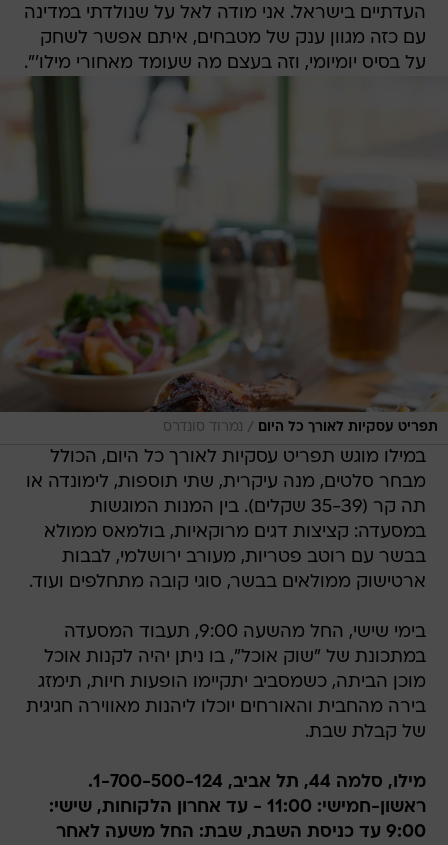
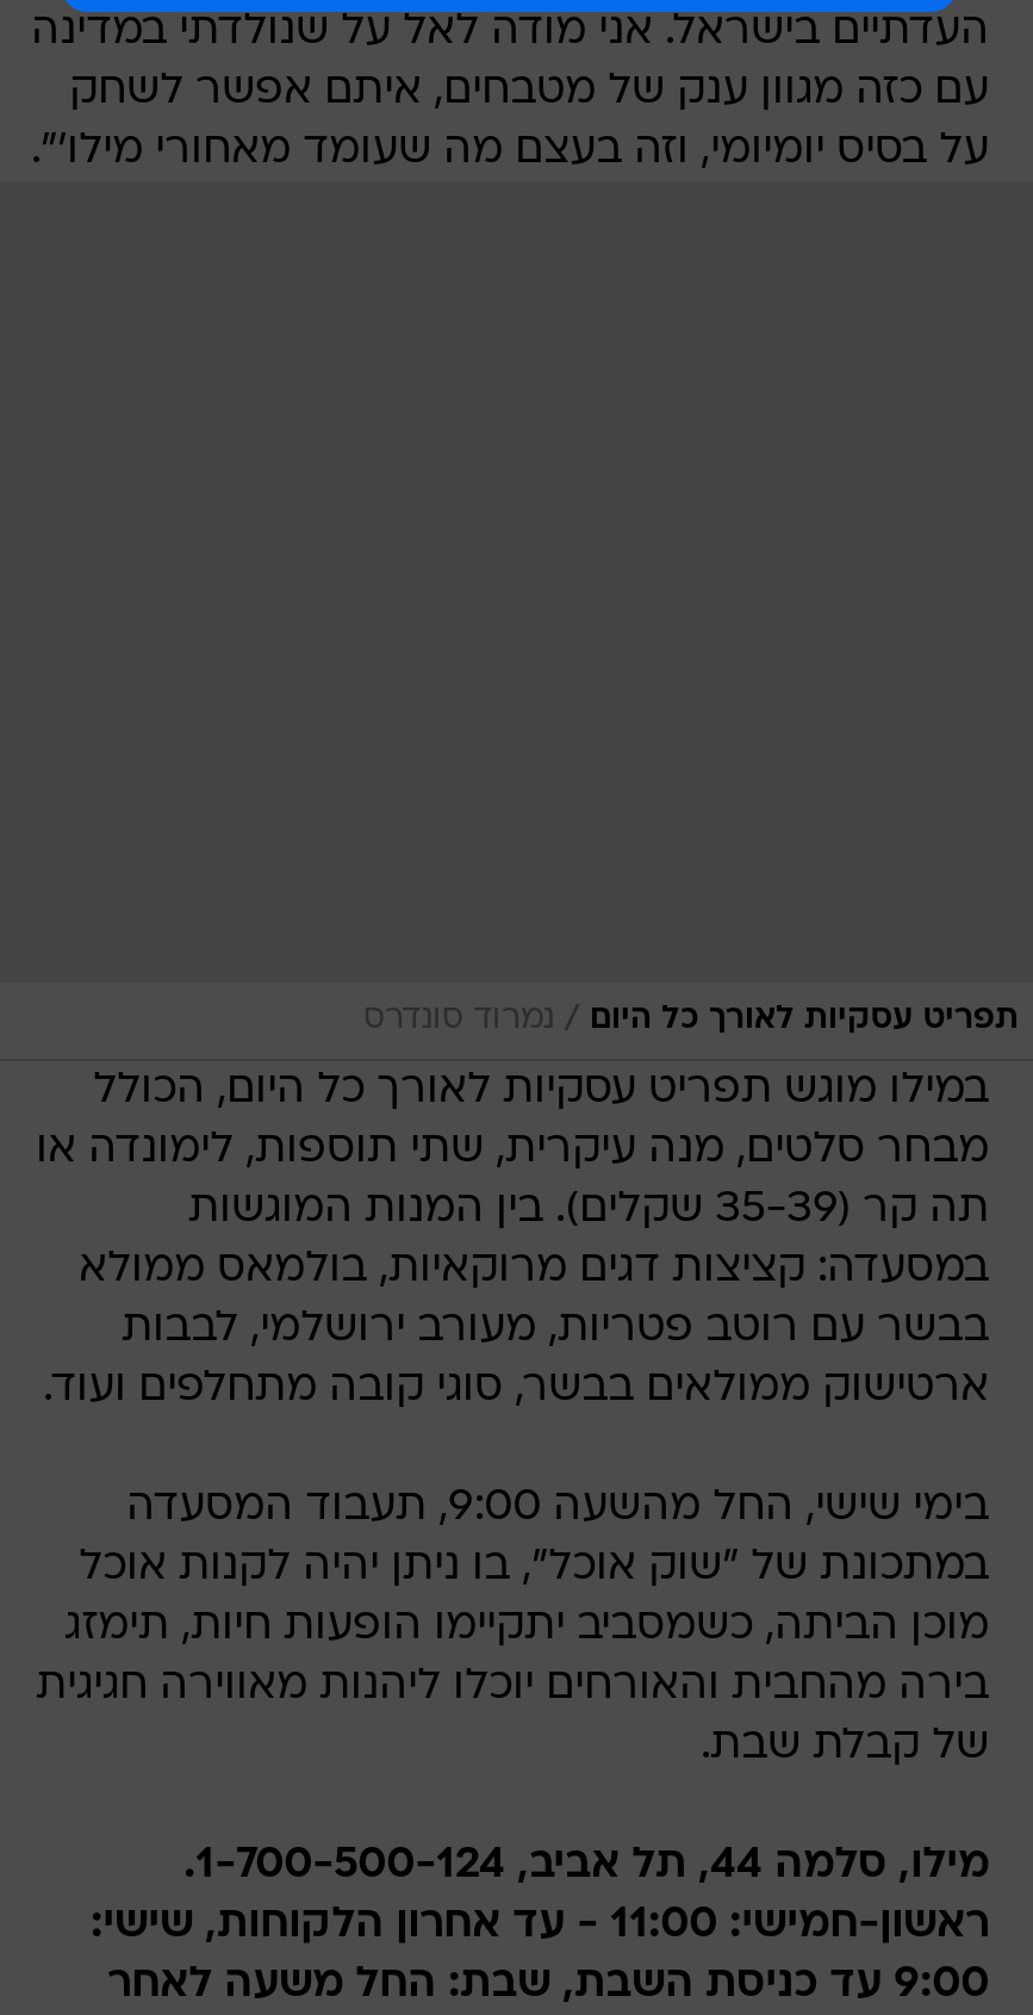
[3,76,445,413] [image] -> none

